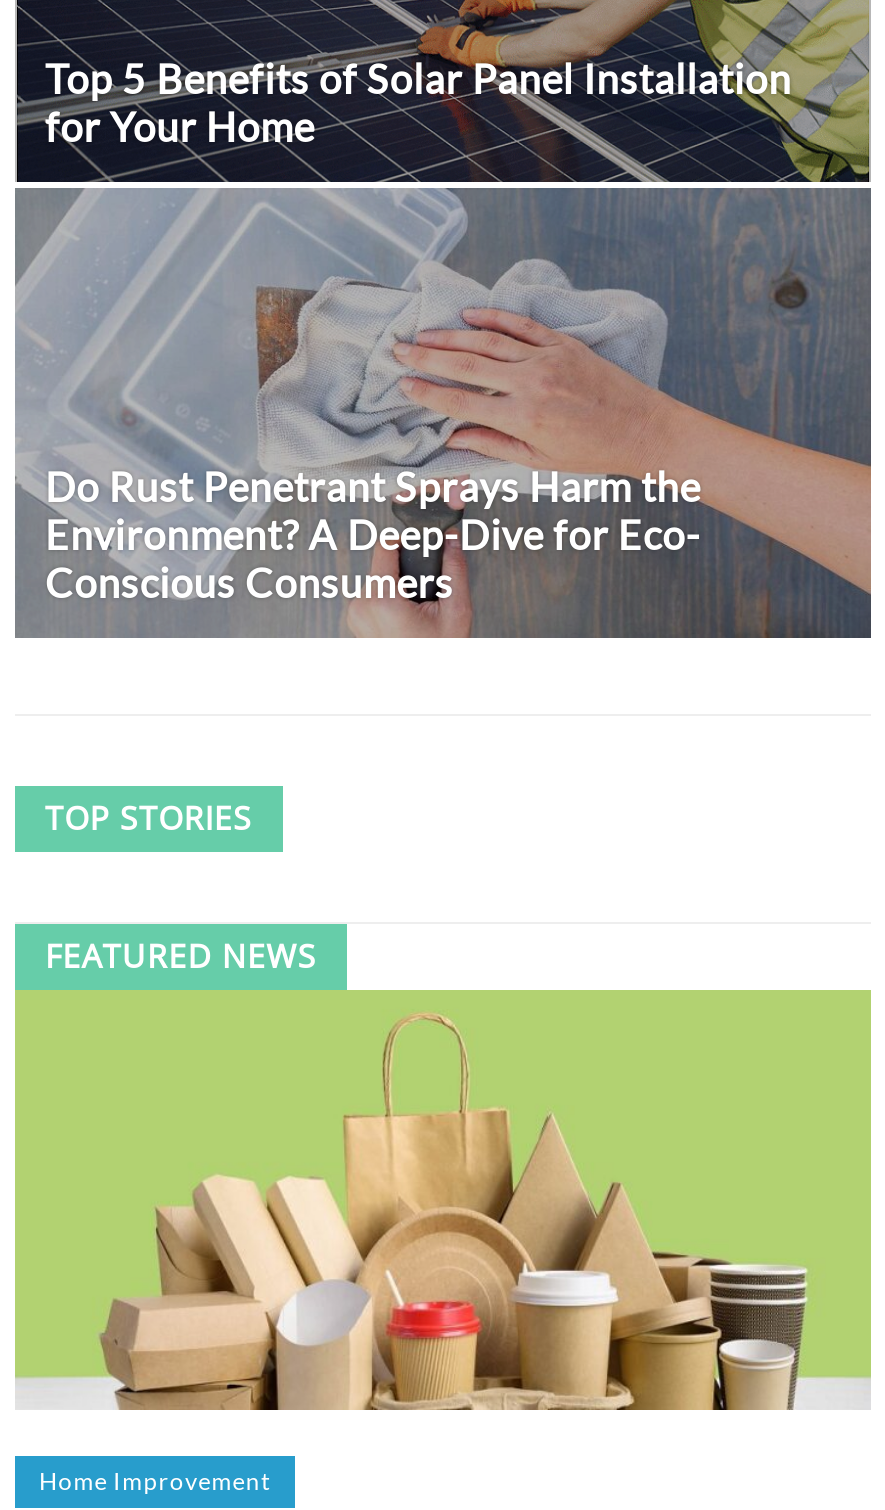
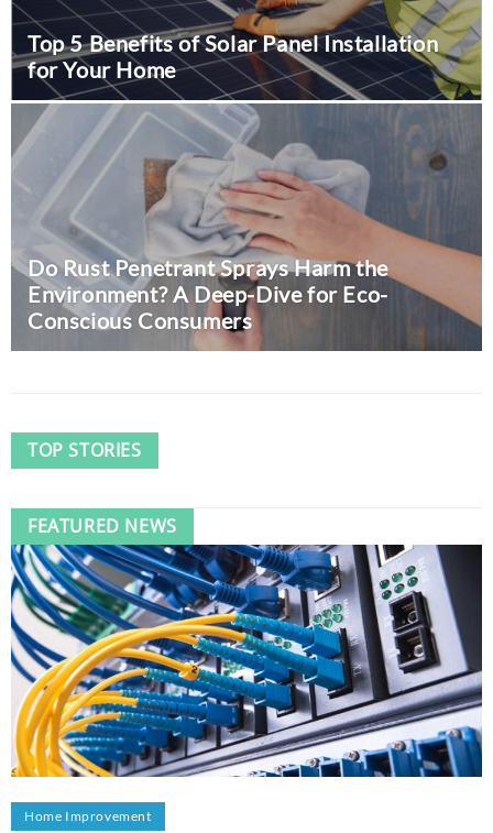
[13,988,873,1412] [image] -> [10,544,483,778] [image]

